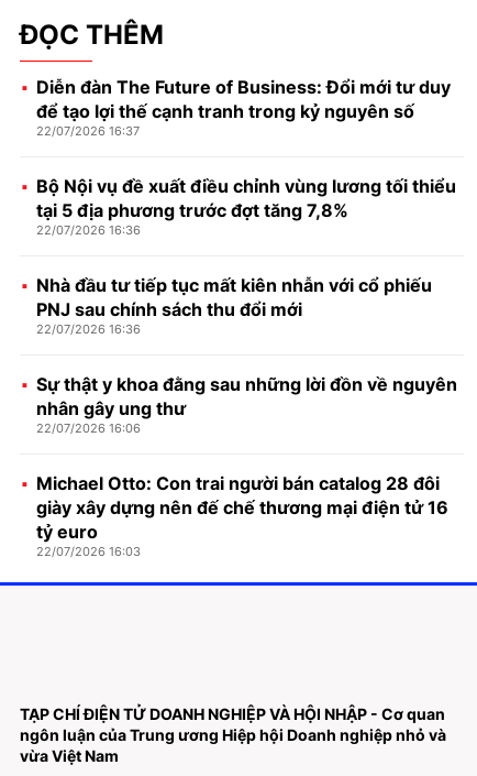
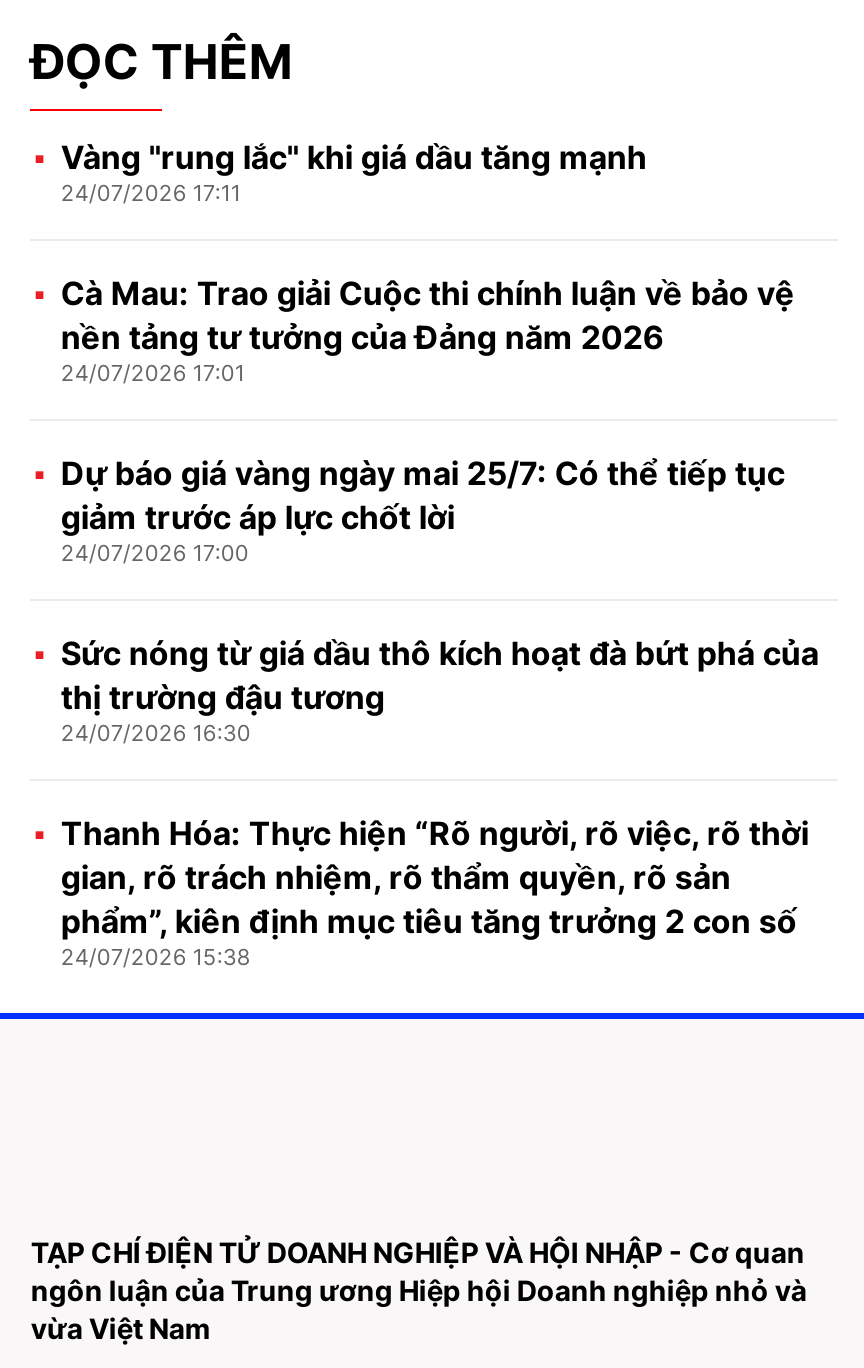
[37,76,451,139] Diễn đàn The Future of Business: Đổi mới tư duy | để tạo lợi thế cạnh tranh trong kỷ nguyên số | 22/07/2026 16:37 -> [61,137,647,207] Vàng "rung lắc" khi giá dầu tăng mạnh | 24/07/2026 17:11
[37,175,457,238] Bộ Nội vụ đề xuất điều chỉnh vùng lương tối thiểu | tại 5 địa phương trước đợt tăng 7,8% | 22/07/2026 16:36 -> [61,273,795,387] Cà Mau: Trao giải Cuộc thi chính luận về bảo vệ | nền tảng tư tưởng của Đảng năm 2026 | 24/07/2026 17:01
[37,274,432,337] Nhà đầu tư tiếp tục mất kiên nhẫn với cổ phiếu | PNJ sau chính sách thu đổi mới | 22/07/2026 16:36 -> [61,453,785,567] Dự báo giá vàng ngày mai 25/7: Có thể tiếp tục | giảm trước áp lực chốt lời | 24/07/2026 17:00
[37,373,458,436] Sự thật y khoa đằng sau những lời đồn về nguyên | nhân gây ung thư | 22/07/2026 16:06 -> [61,633,819,747] Sức nóng từ giá dầu thô kích hoạt đà bứt phá của | thị trường đậu tương | 24/07/2026 16:30
[37,472,449,559] Michael Otto: Con trai người bán catalog 28 đôi | giày xây dựng nên đế chế thương mại điện tử 16 | tỷ euro | 22/07/2026 16:03 -> [61,813,809,971] Thanh Hóa: Thực hiện “Rõ người, rõ việc, rõ thời | gian, rõ trách nhiệm, rõ thẩm quyền, rõ sản | phẩm”, kiên định mục tiêu tăng trưởng 2 con số | 24/07/2026 15:38

